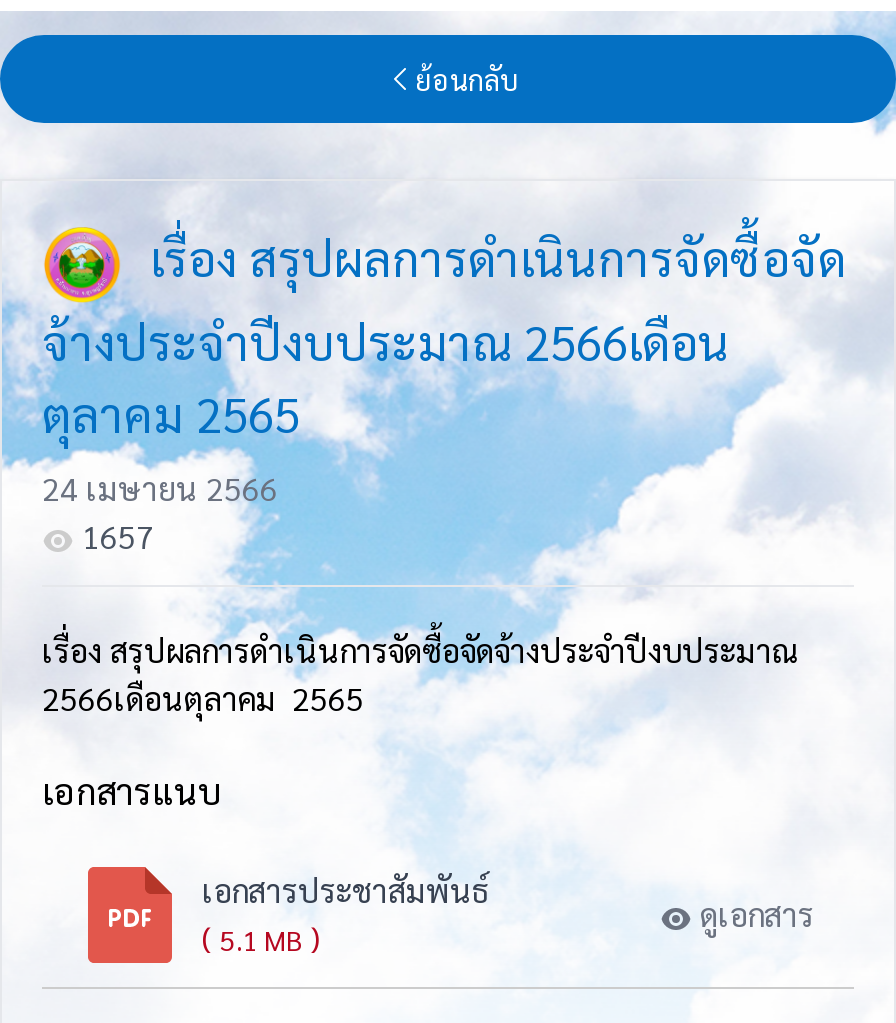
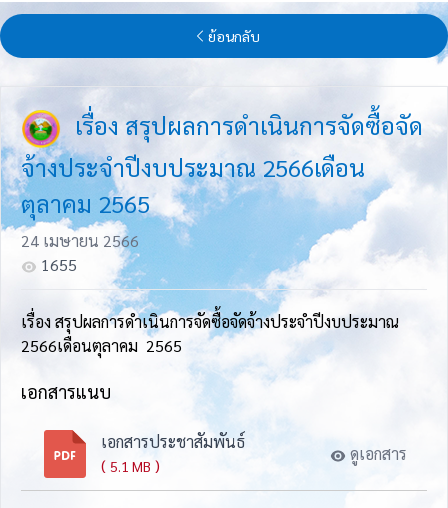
[74,515,154,557] 1657 -> [37,254,77,275] 1655

